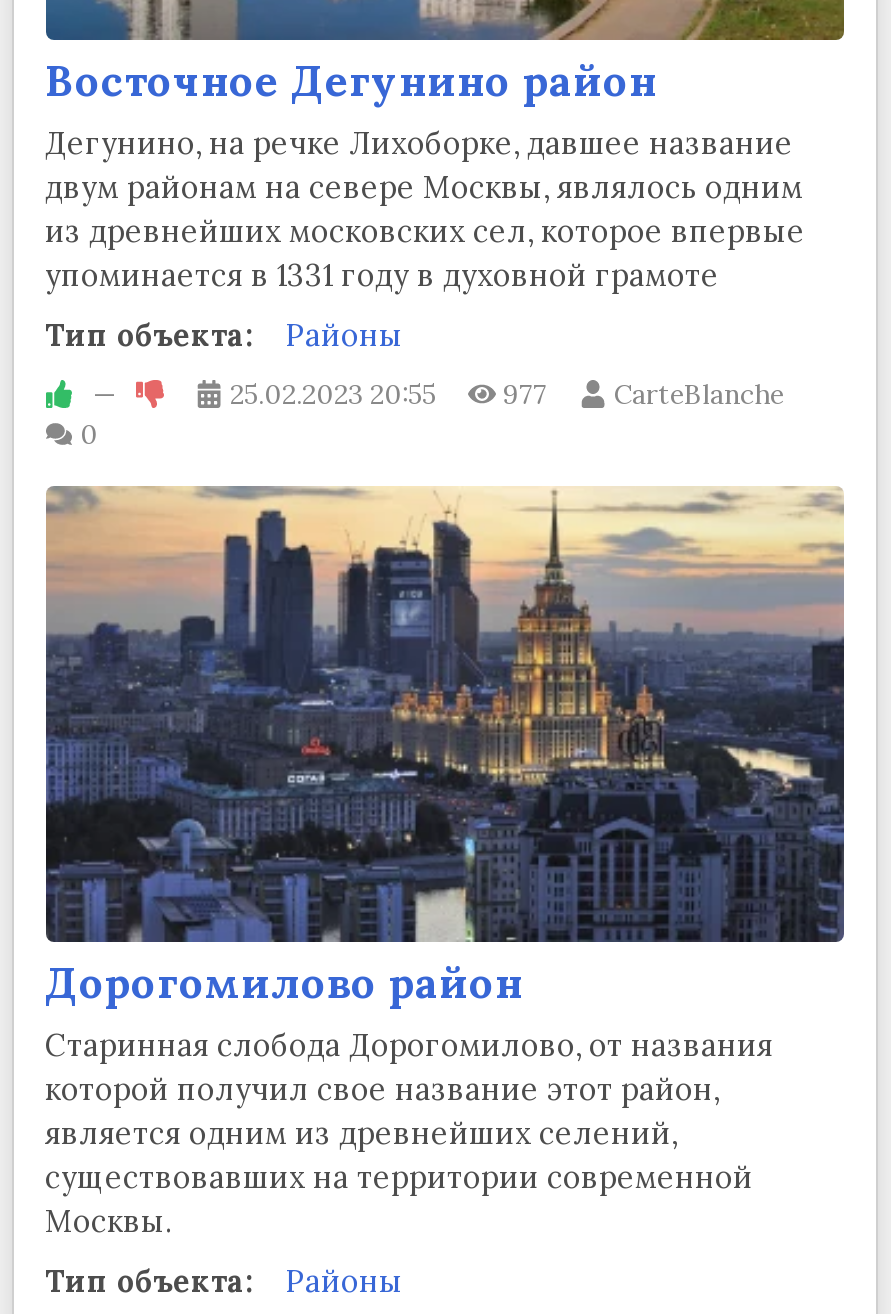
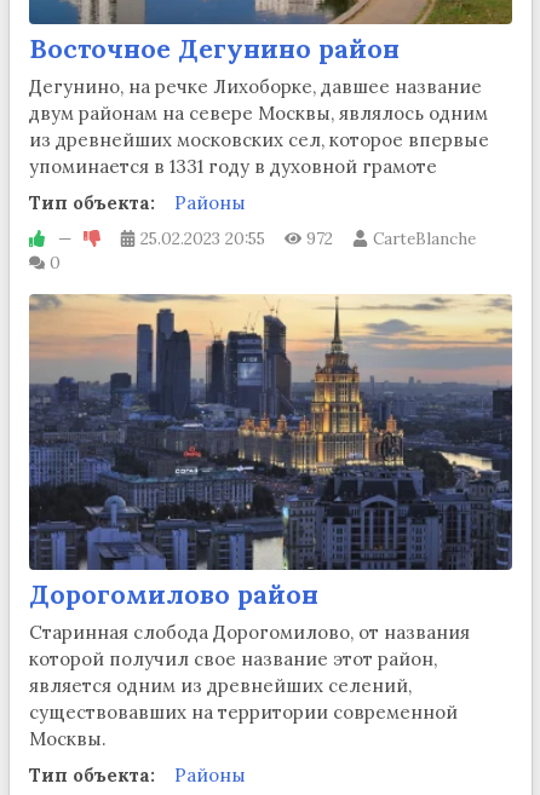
[230,376,784,412] 25.02.2023 20:55 977 CarteBlanche -> [140,228,476,249] 25.02.2023 20:55 972 CarteBlanche

